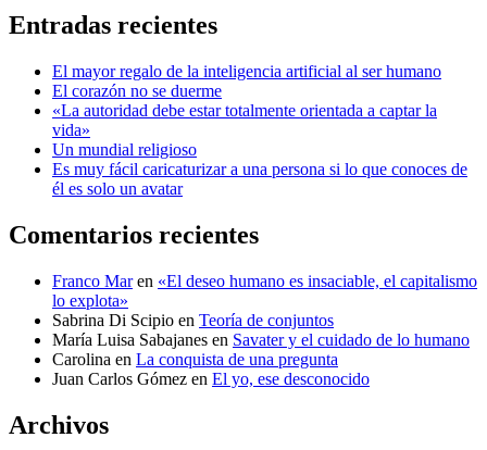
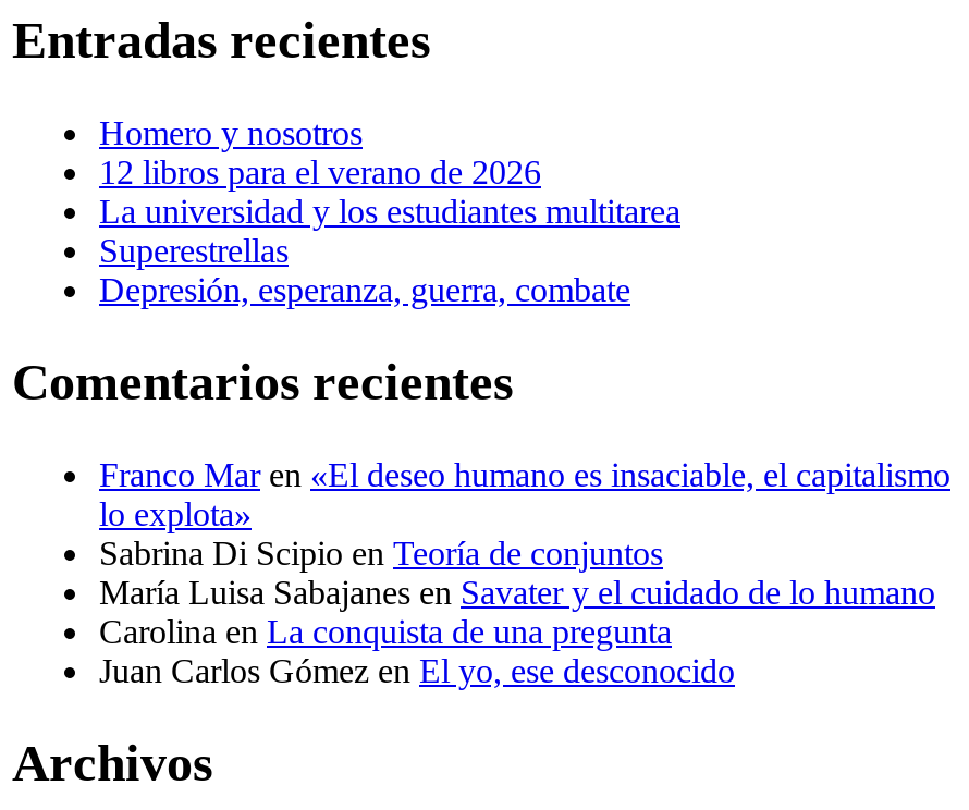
[52,62,467,198] El mayor regalo de la inteligencia artificial al ser humano | El corazón no se duerme | «La autoridad debe estar totalmente orientada a captar la | vida» | Un mundial religioso | Es muy fácil caricaturizar a una persona si lo que conoces de | él es solo un avatar -> [99,115,680,309] Homero y nosotros | 12 libros para el verano de 2026 | La universidad y los estudiantes multitarea | Superestrellas | Depresión, esperanza, guerra, combate

